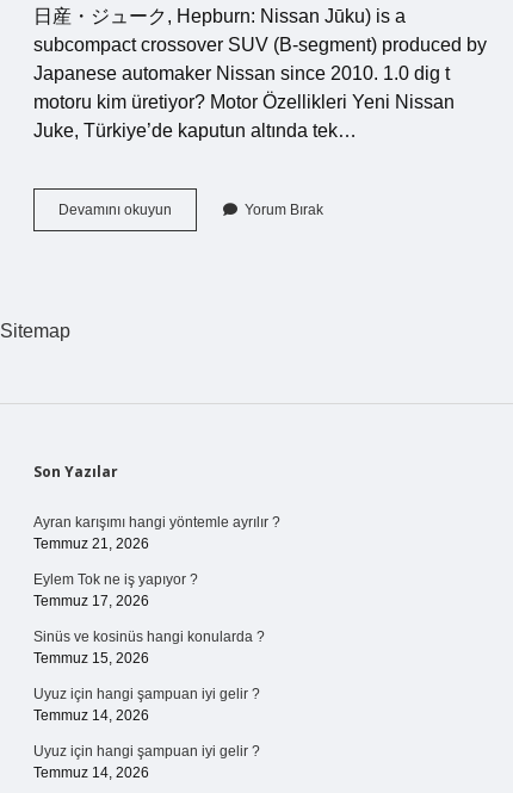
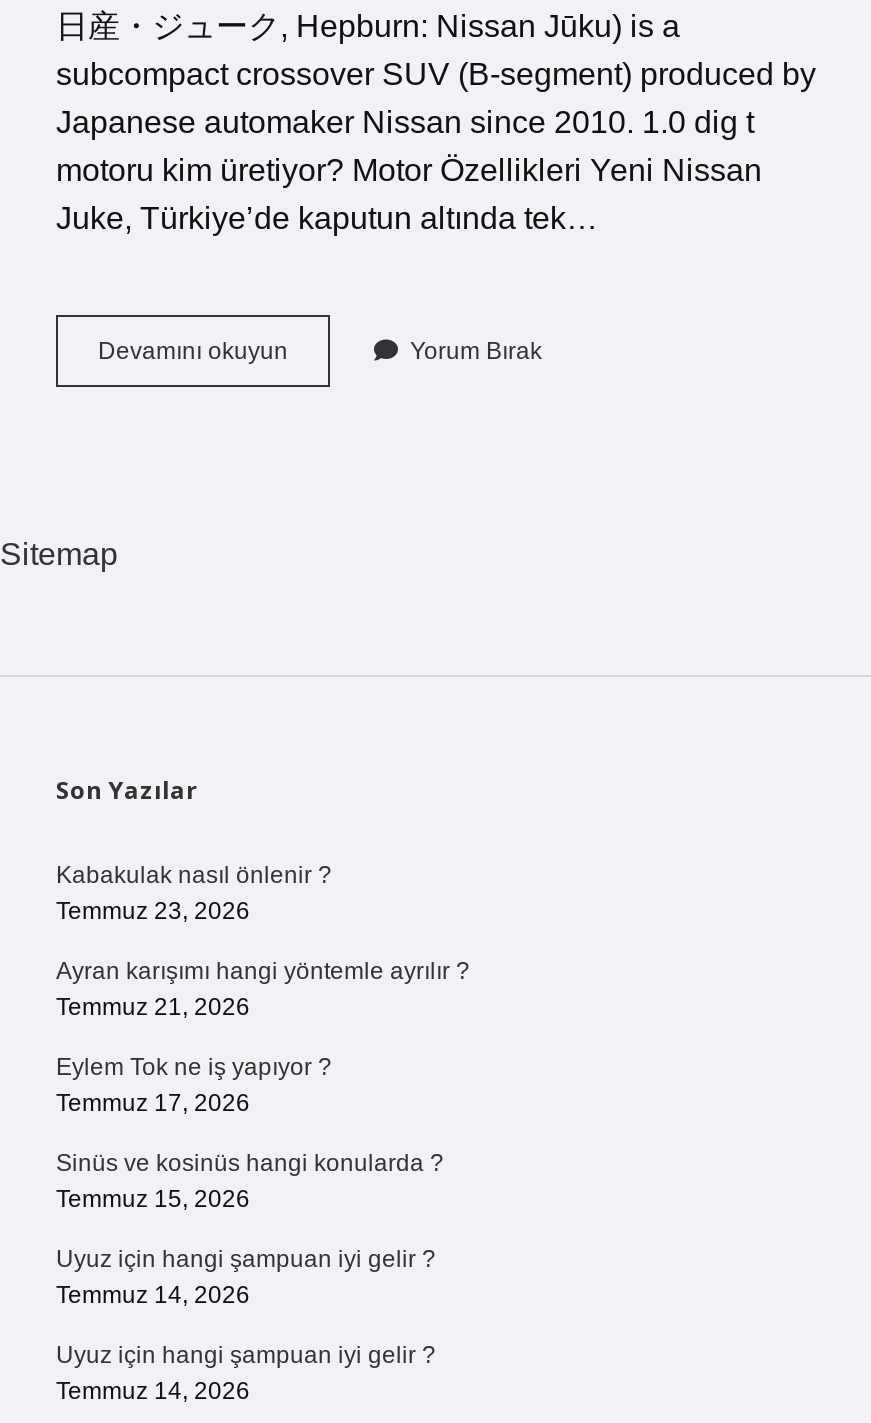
none -> [56,861,332,925] Kabakulak nasıl önlenir ? | Temmuz 23, 2026

